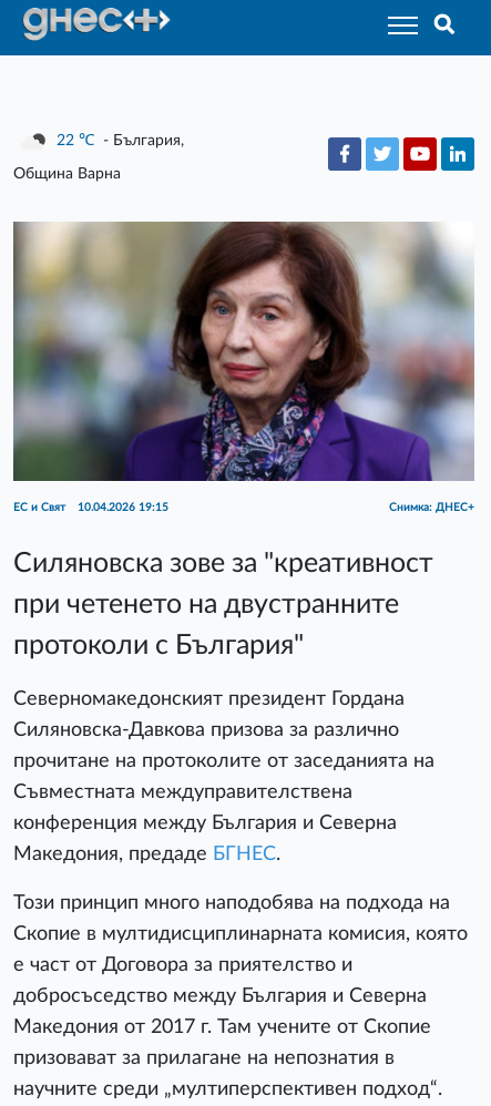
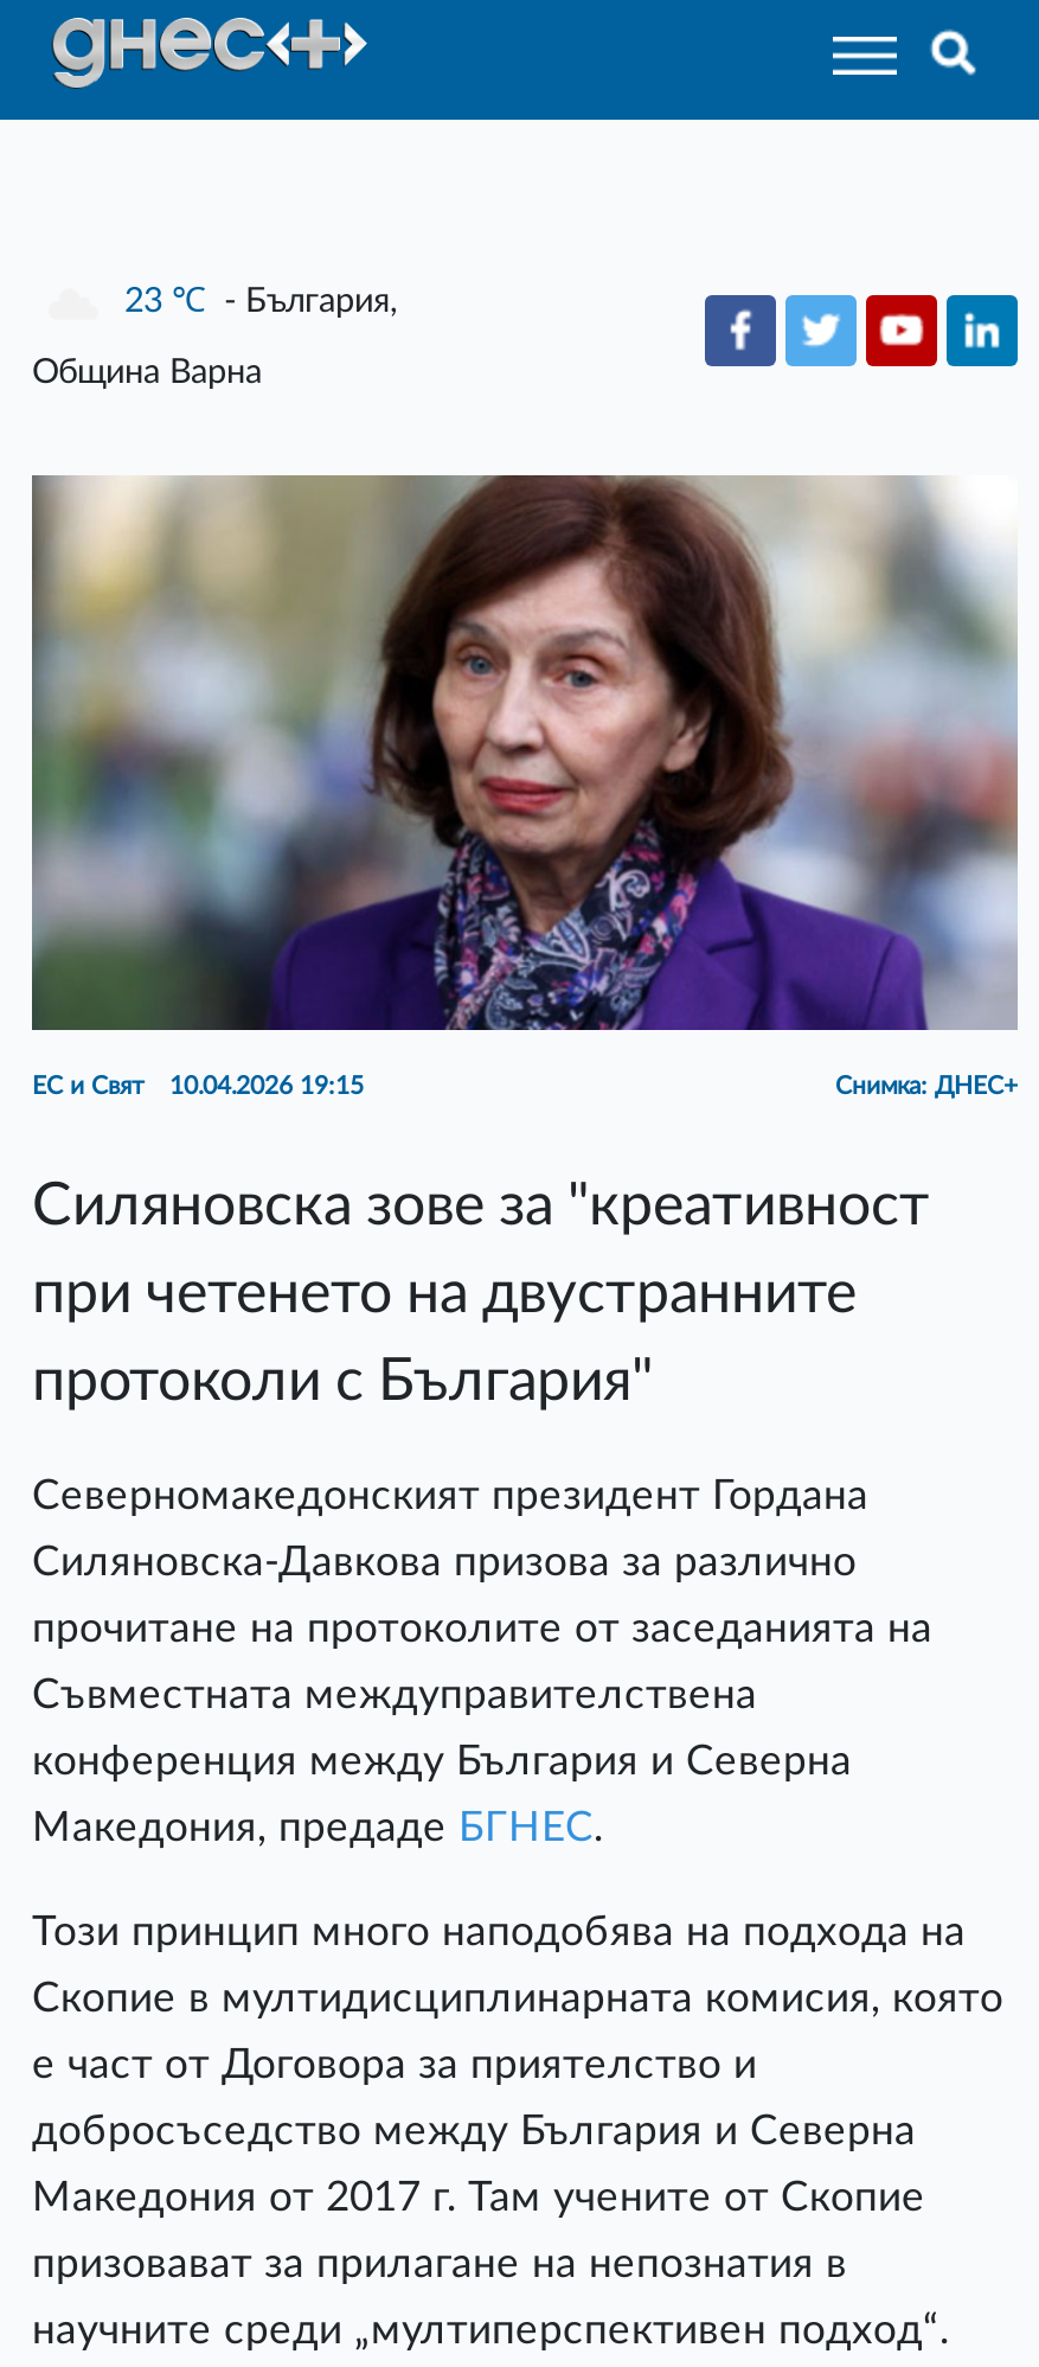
[57,132,184,149] 22 ℃ - България, -> [124,284,397,319] 23 ℃ - България,

